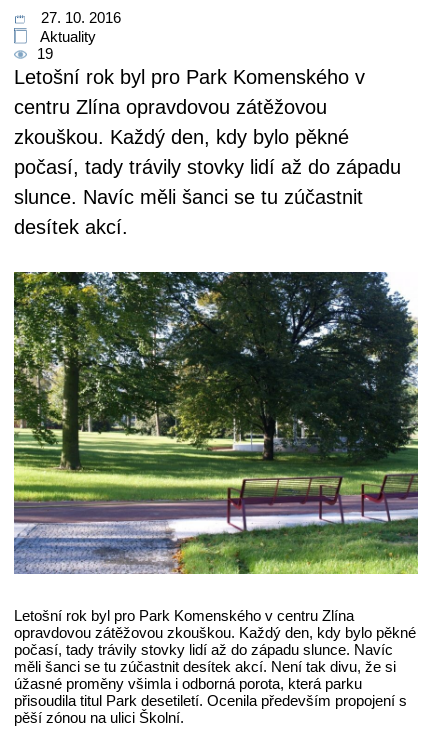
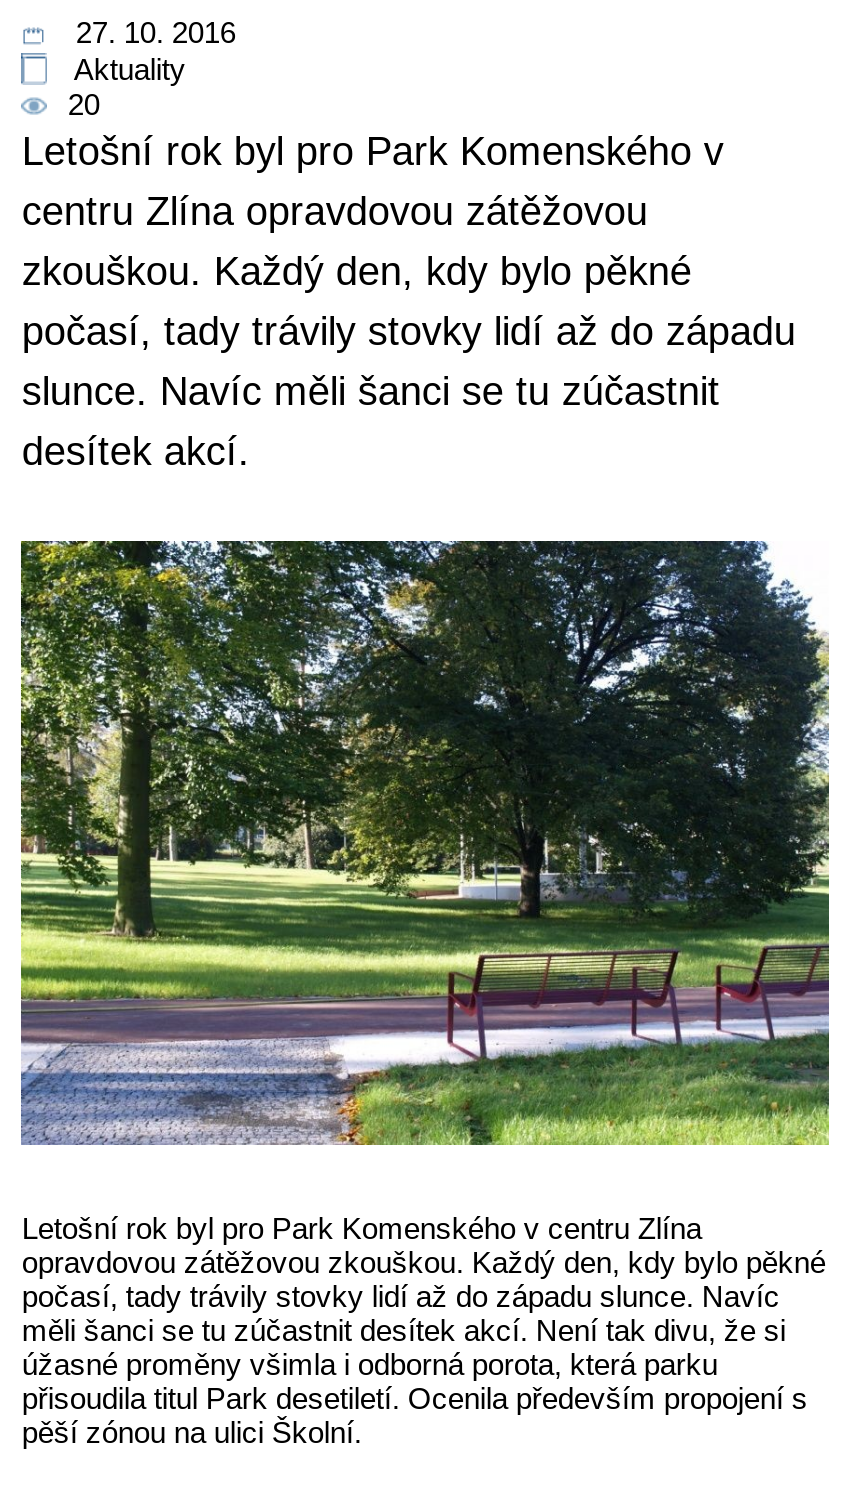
[37,45,53,62] 19 -> [68,86,100,120] 20

